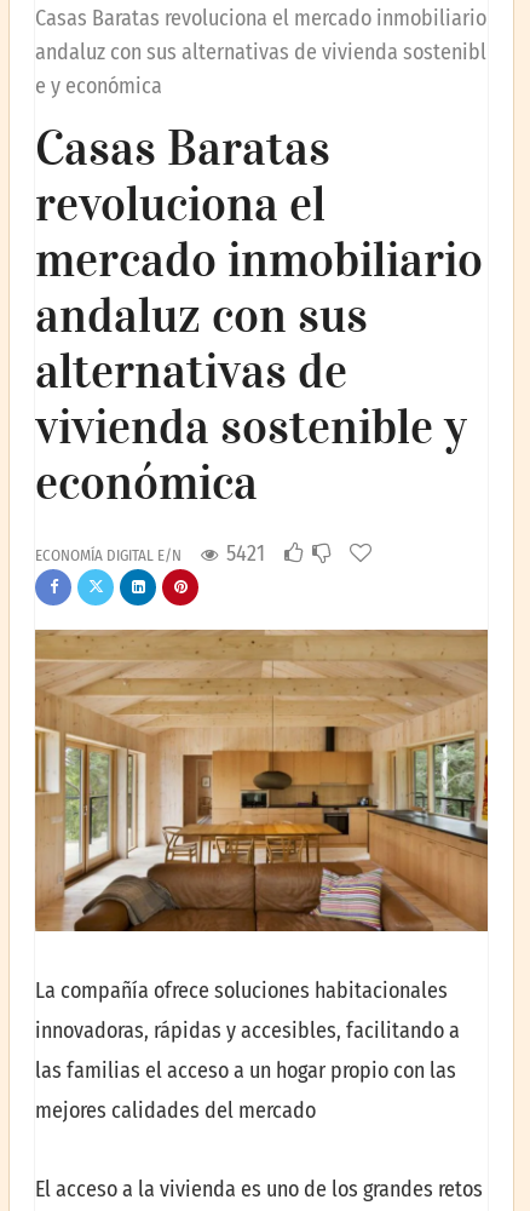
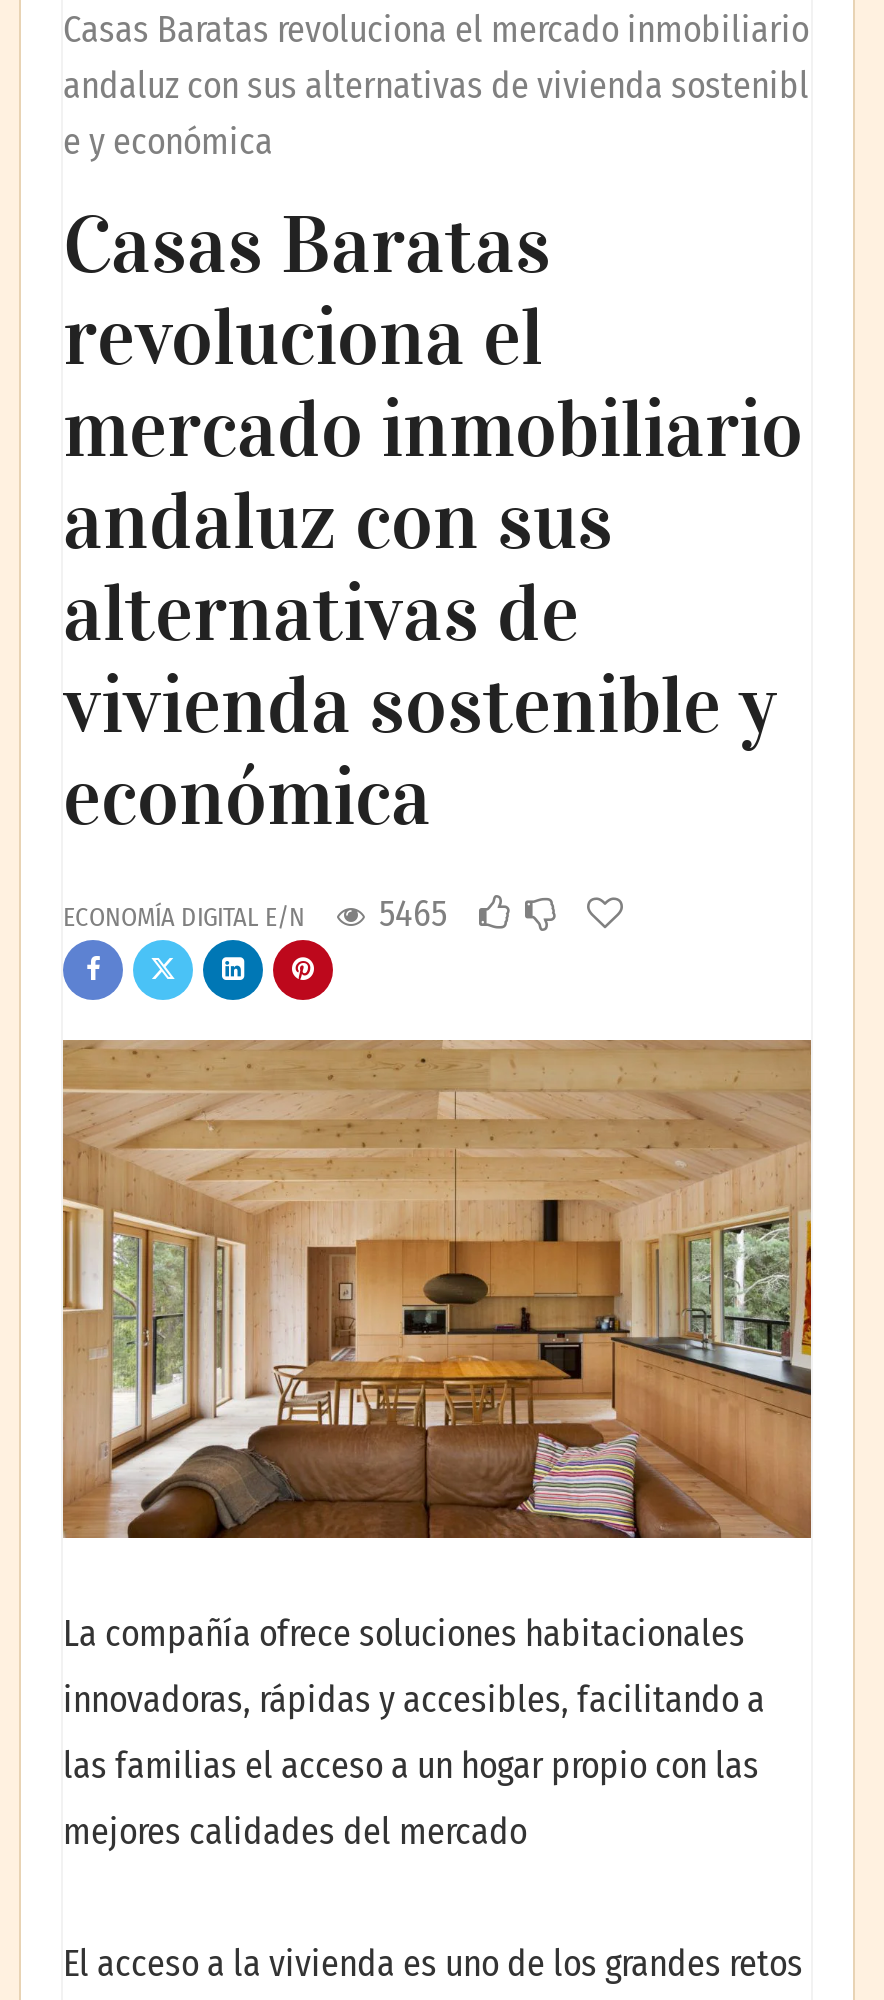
[226,540,265,567] 5421 -> [379,892,447,936] 5465

